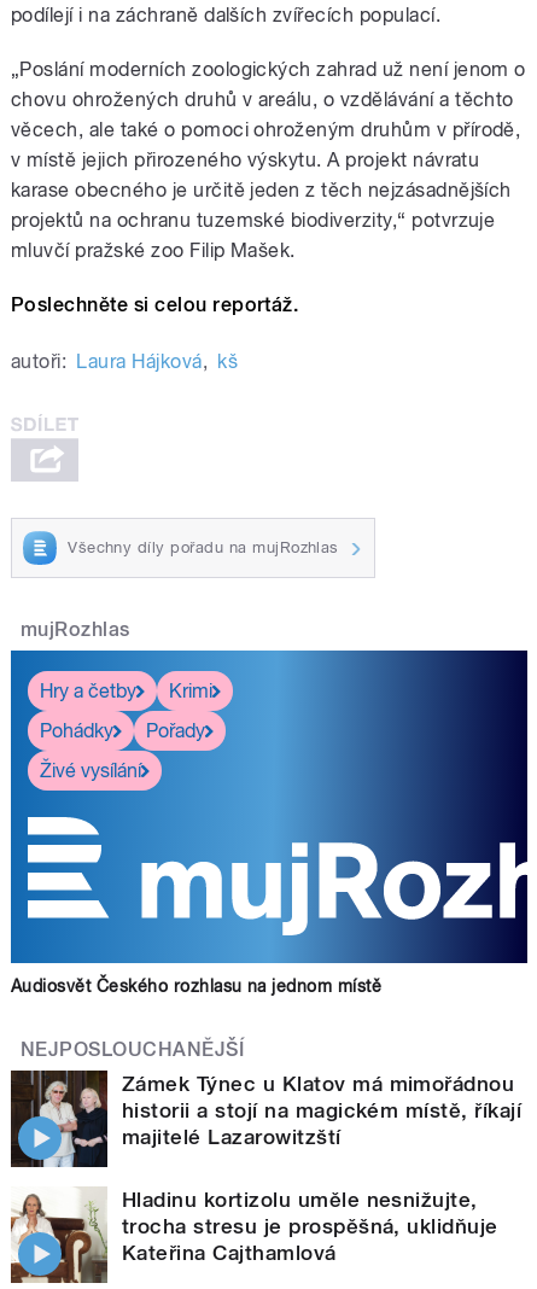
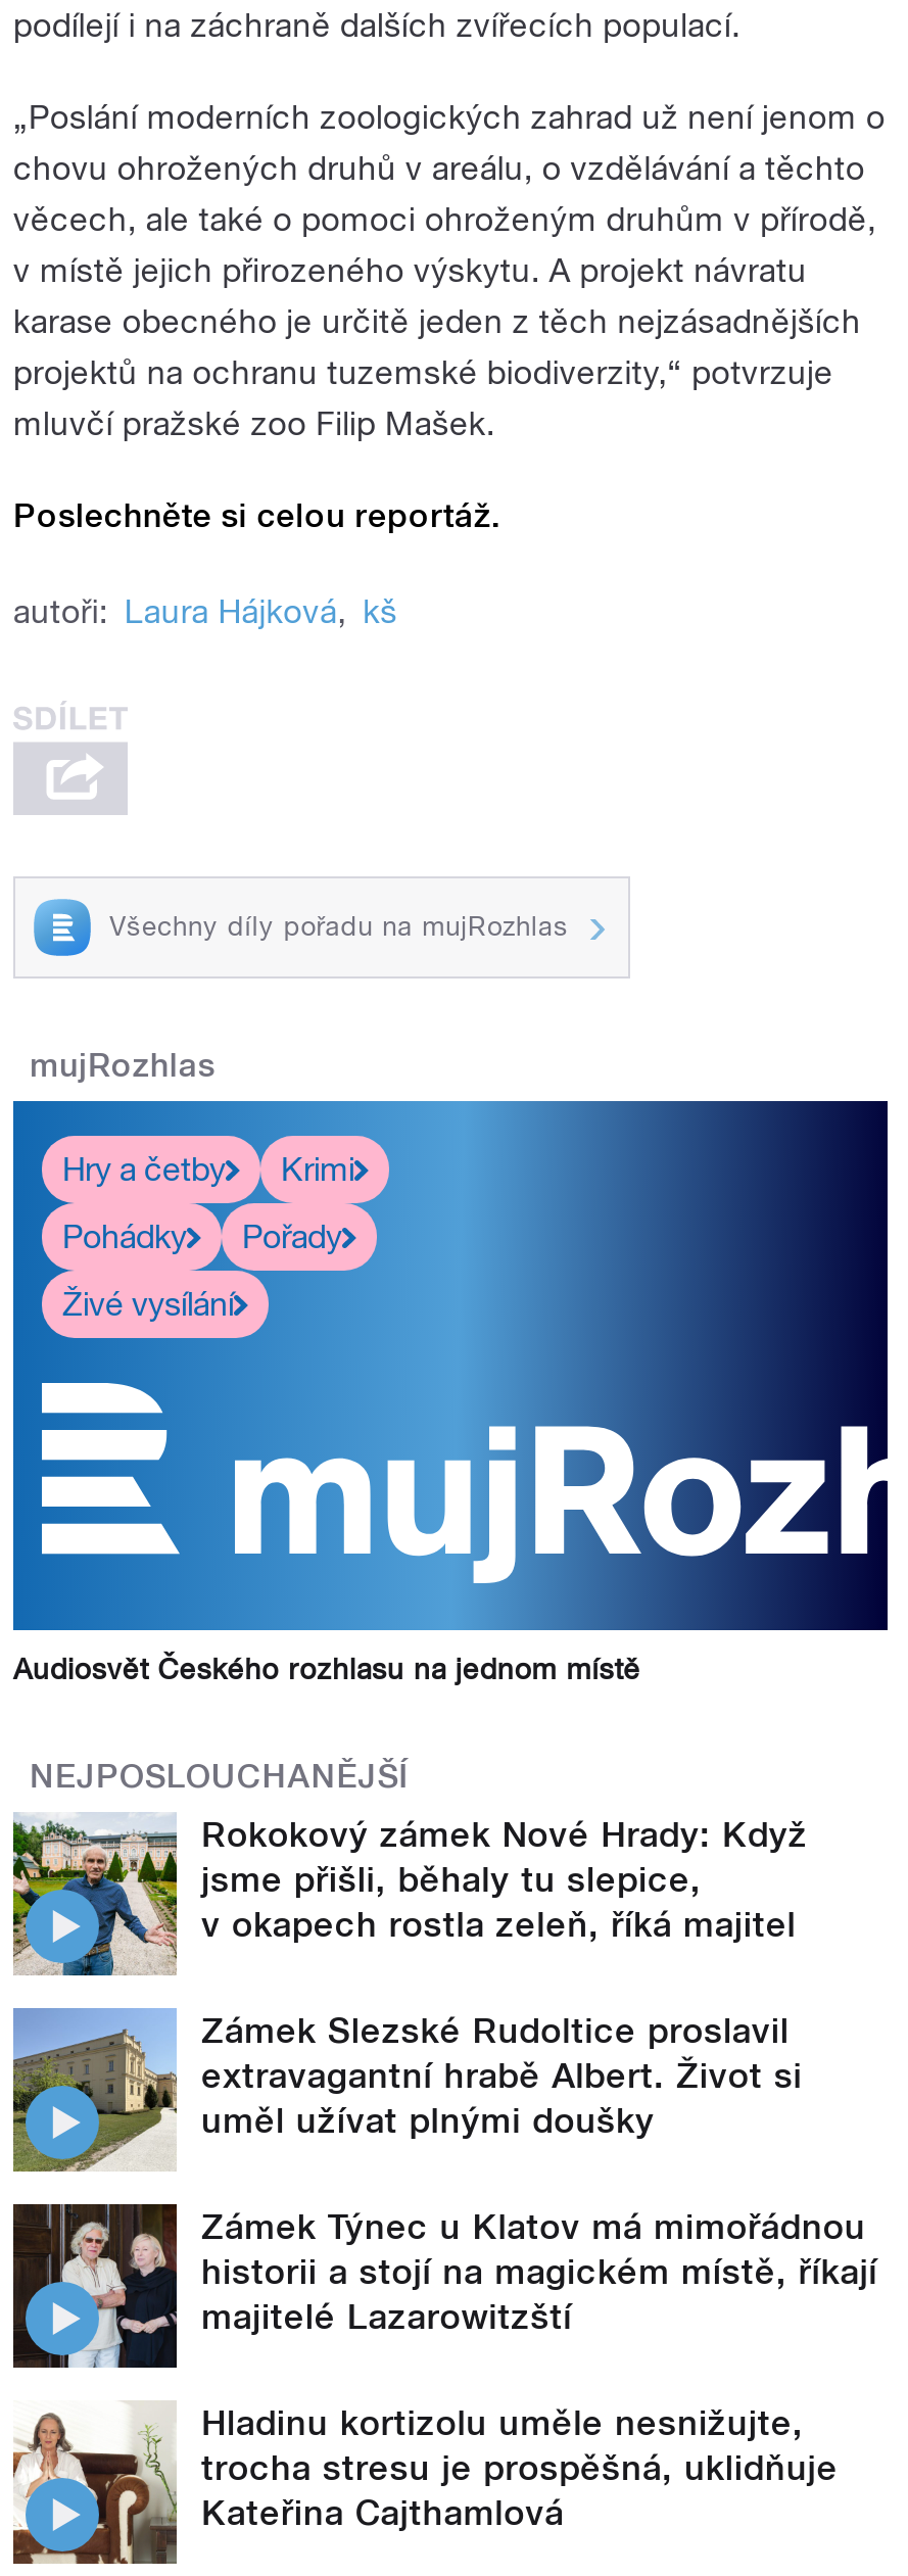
none -> [11,1812,808,2141] [image] | Rokokový zámek Nové Hrady: Když | jsme přišli, běhaly tu slepice, | v okapech rostla zeleň, říká majitel | Zámek Slezské Rudoltice proslavil | extravagantní hrabě Albert. Život si | uměl užívat plnými doušky
none -> [11,2006,173,2172] [image]

